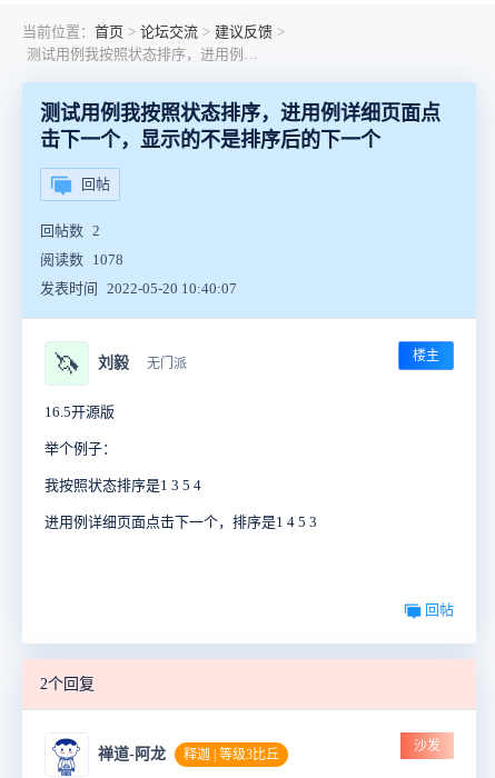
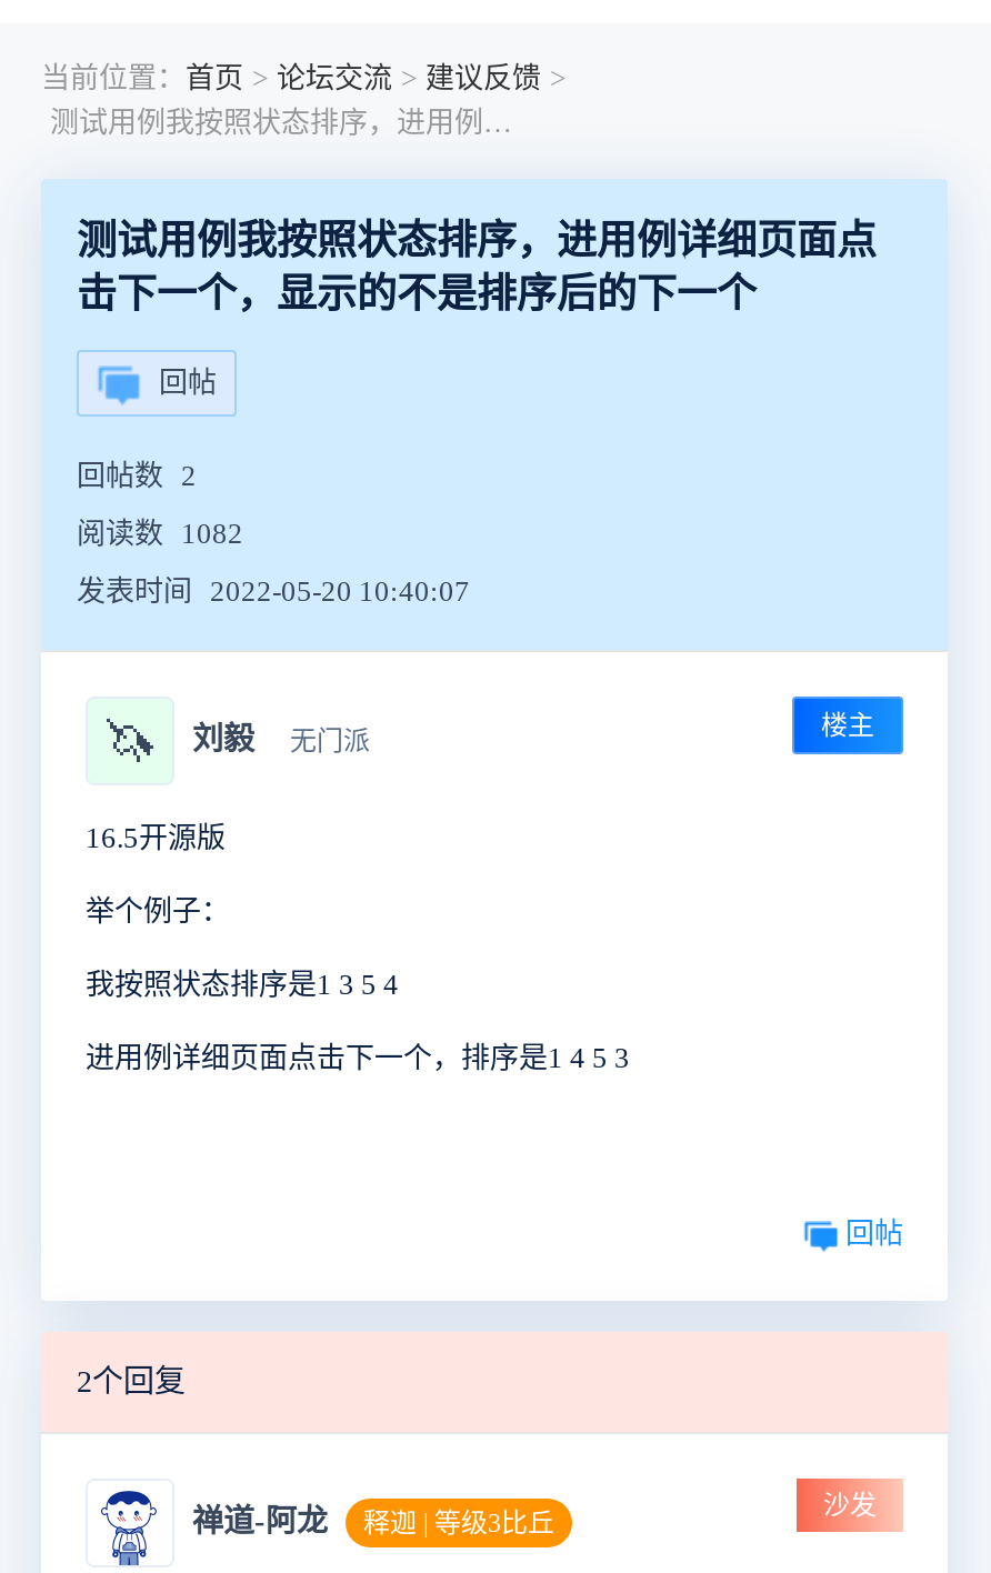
[40,251,123,268] 阅读数 1078 -> [77,517,243,550] 阅读数 1082

